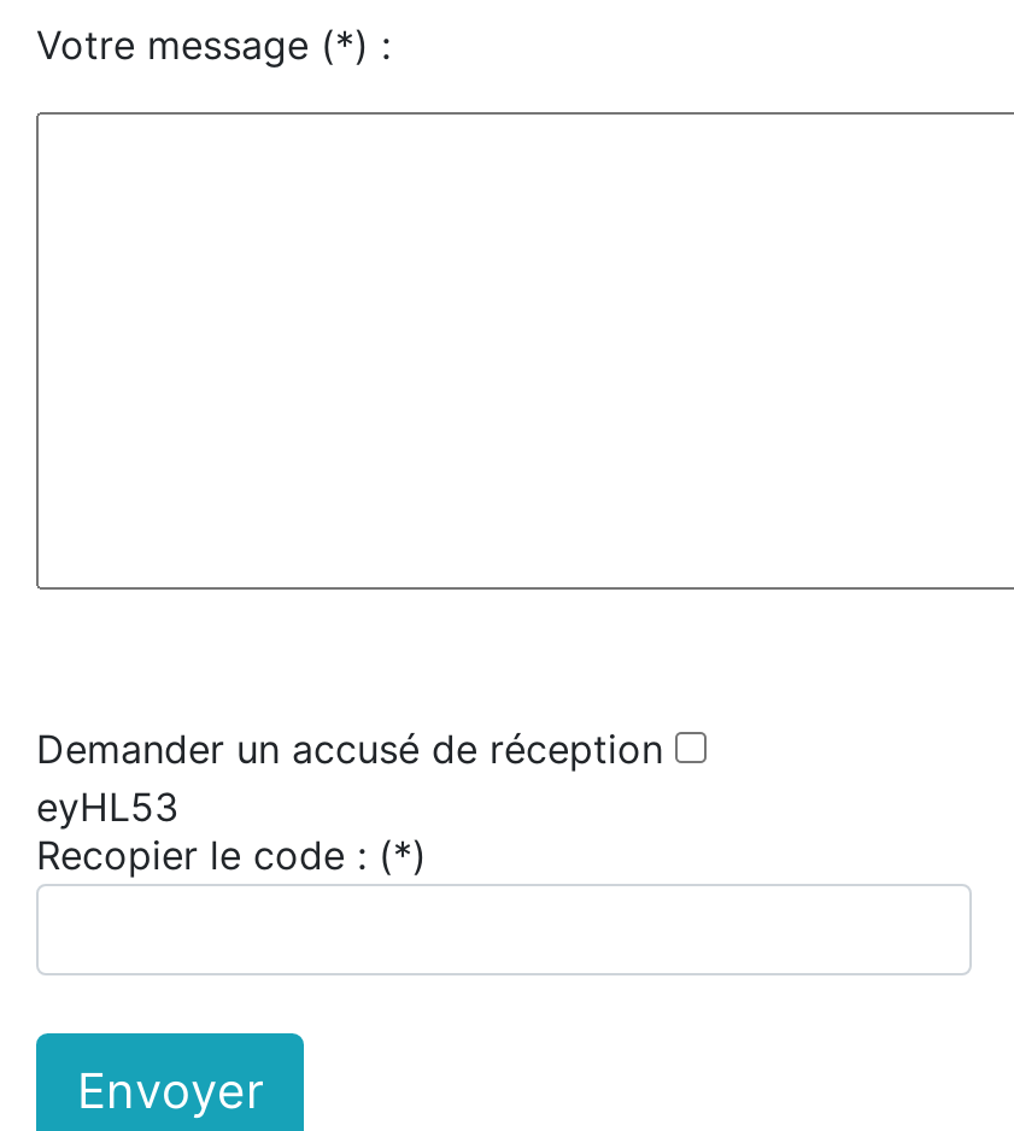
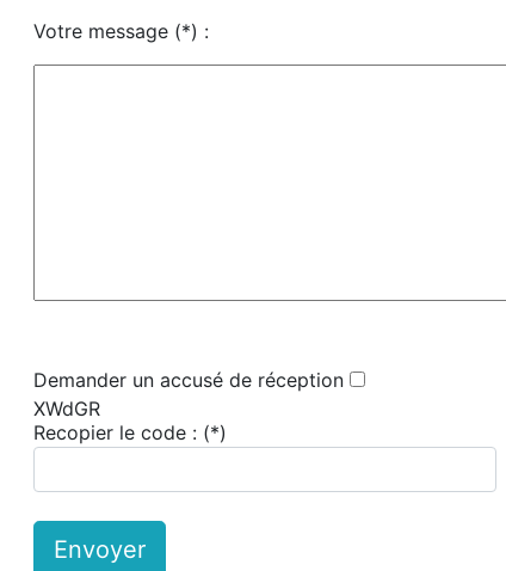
[36,782,178,830] eyHL53 -> [33,396,100,420] XWdGR

